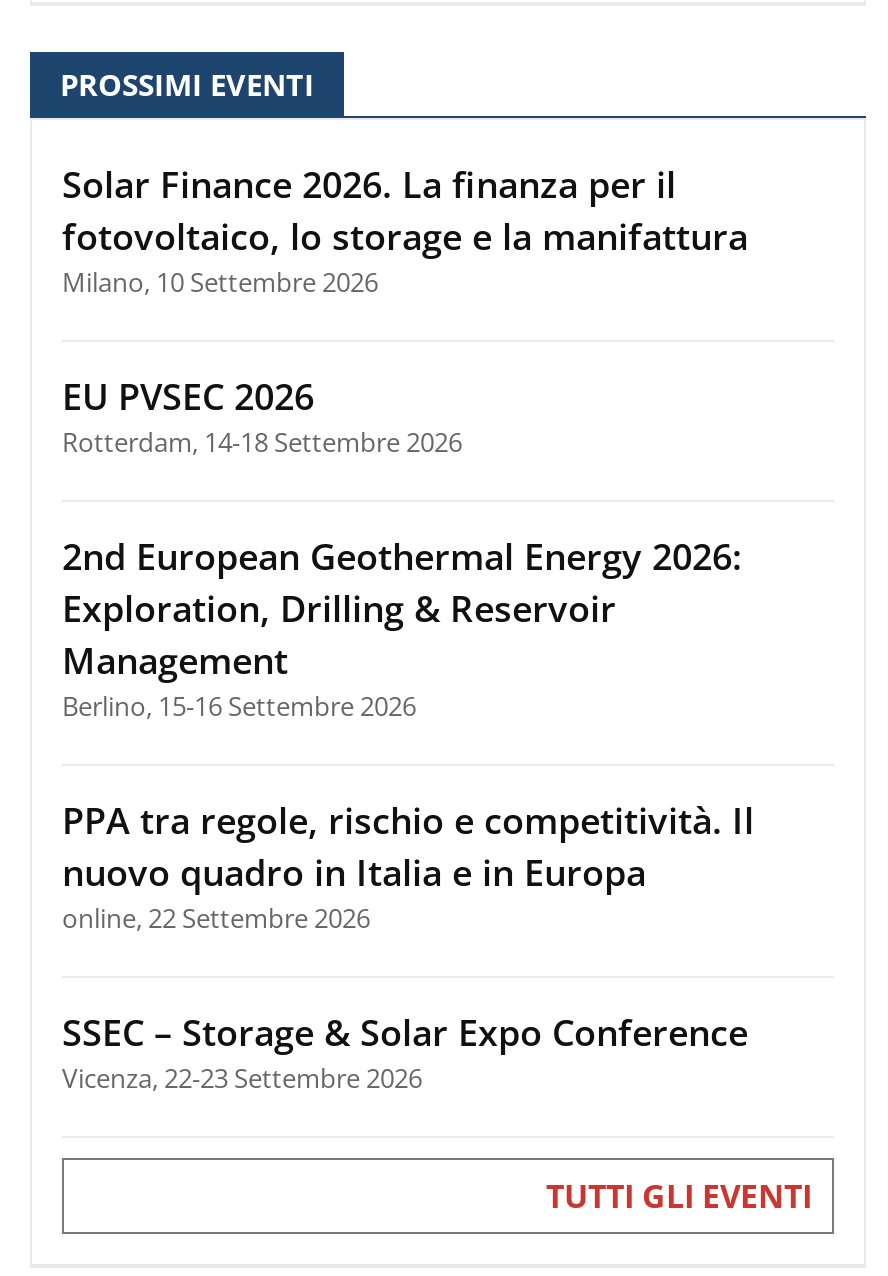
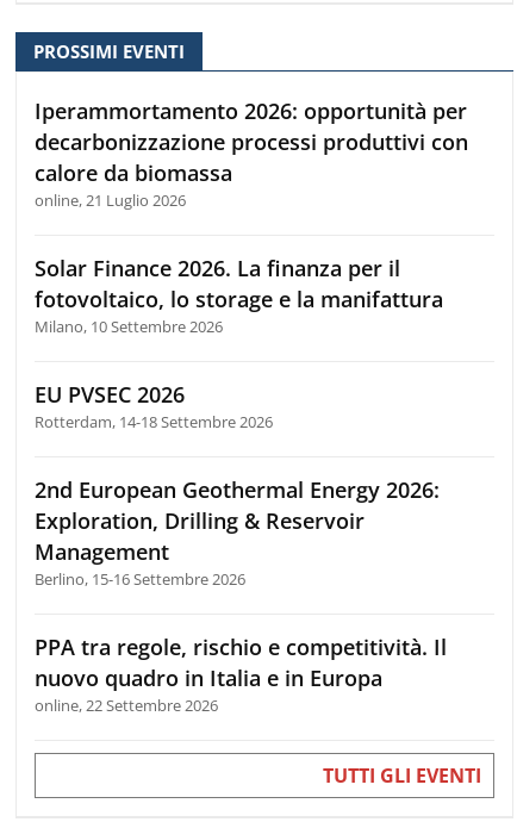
none -> [35,96,468,211] Iperammortamento 2026: opportunità per | decarbonizzazione processi produttivi con | calore da biomassa | online, 21 Luglio 2026
moved [62,160,754,936] -> [35,254,447,716]: Solar Finance 2026. La finanza per il | fotovoltaico, lo storage e la manifattura | Milano, 10 Settembre 2026 | ... | nuovo quadro in Italia e in Europa | online, 22 Settembre 2026
[62,1008,748,1096] SSEC – Storage & Solar Expo Conference | Vicenza, 22-23 Settembre 2026 -> none

